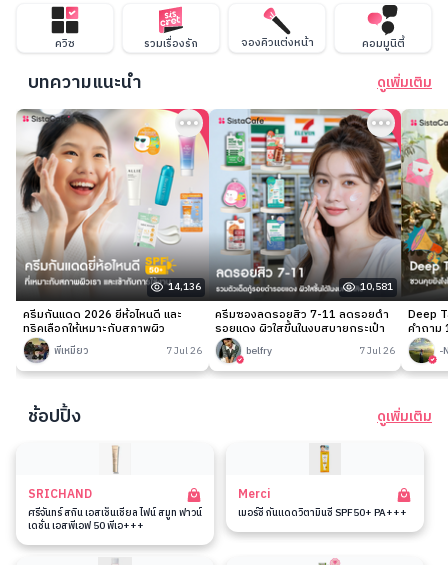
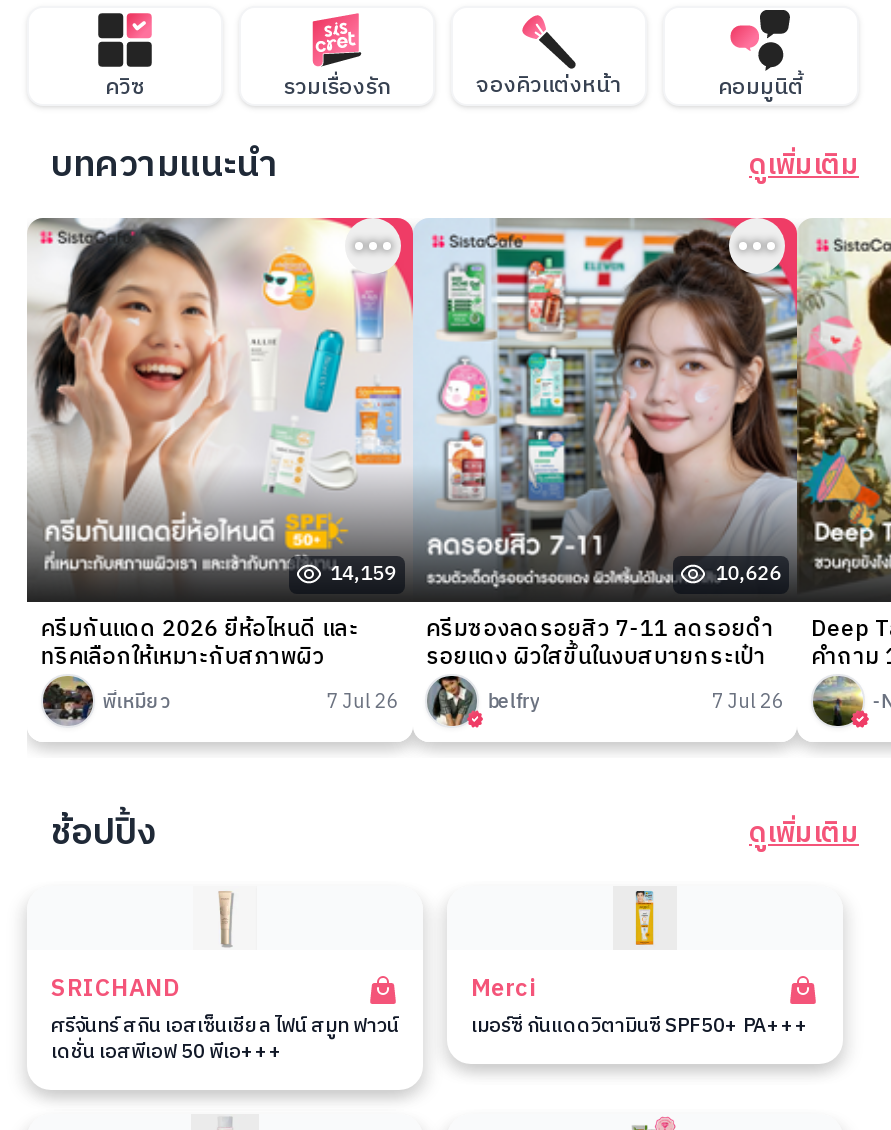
[168,279,201,295] 14,136 -> [330,559,396,591] 14,159
[360,279,393,295] 10,581 -> [715,559,781,591] 10,626

